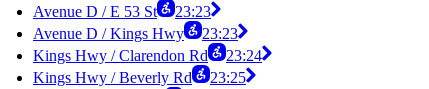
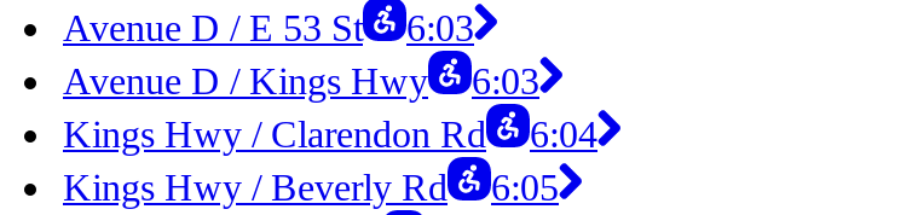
[33,3,211,20] Avenue D / E 53 St 23:23 -> [63,8,474,49] Avenue D / E 53 St 6:03
[33,25,238,42] Avenue D / Kings Hwy 23:23 -> [63,61,539,102] Avenue D / Kings Hwy 6:03
[33,47,262,64] Kings Hwy / Clarendon Rd 23:24 -> [63,114,597,155] Kings Hwy / Clarendon Rd 6:04
[33,69,246,86] Kings Hwy / Beverly Rd 23:25 -> [63,167,559,208] Kings Hwy / Beverly Rd 6:05

